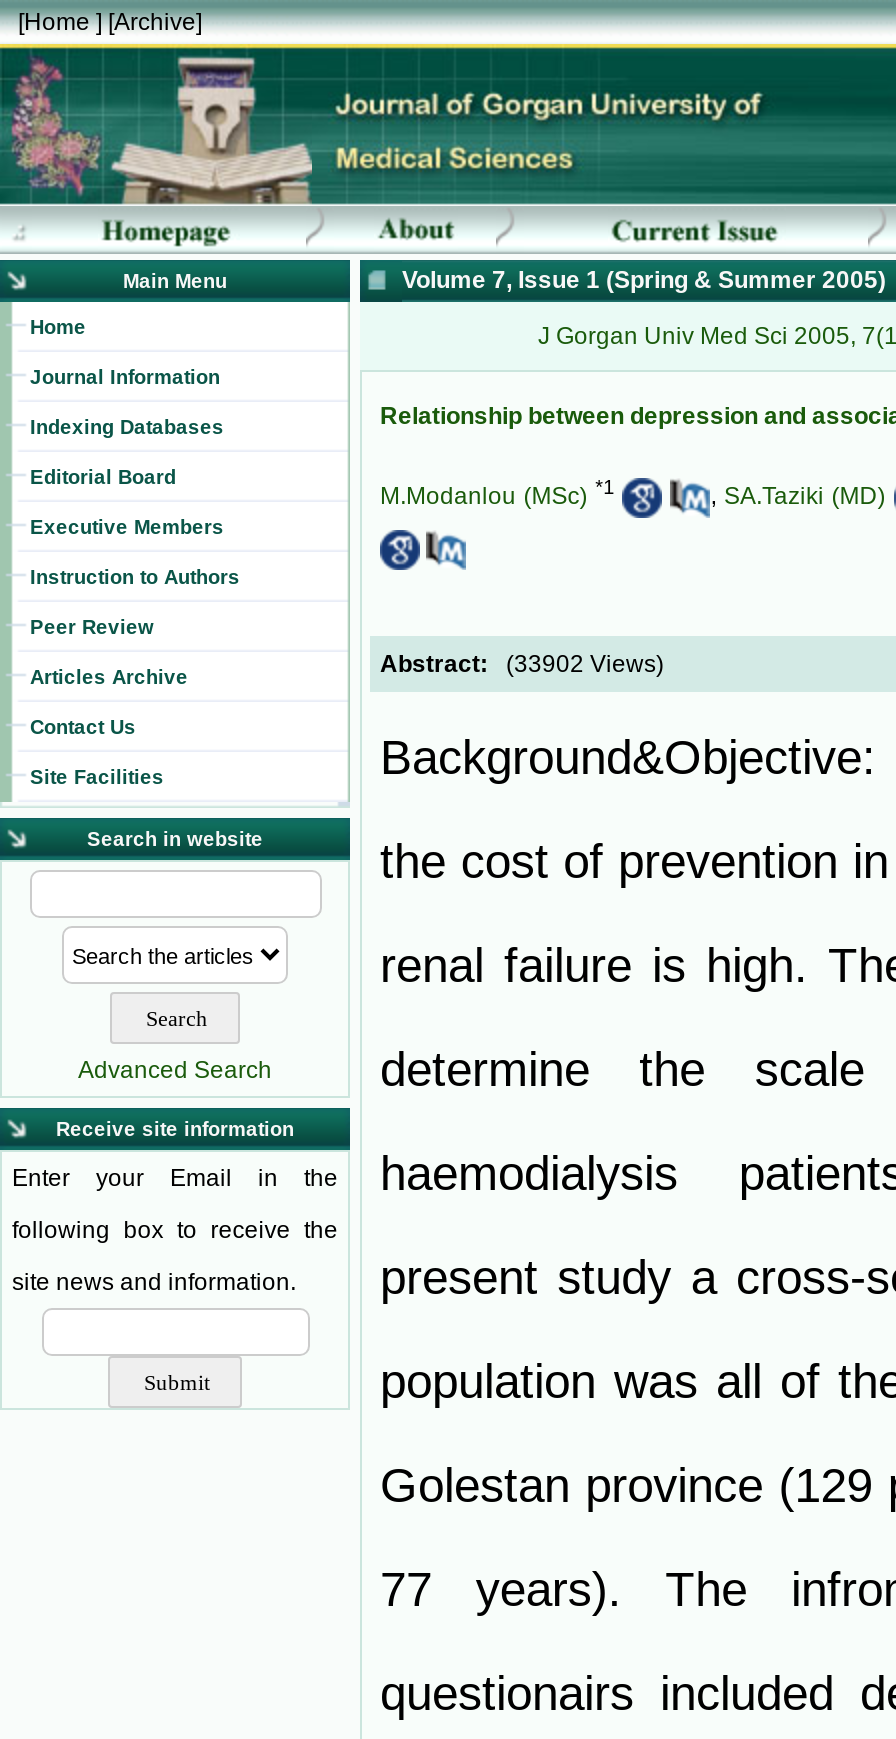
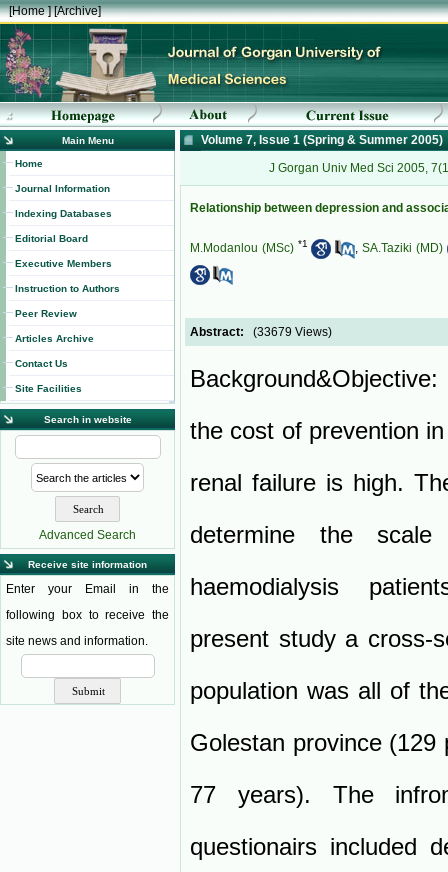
[380,650,664,678] Abstract: (33902 Views) -> [190,325,332,339] Abstract: (33679 Views)

